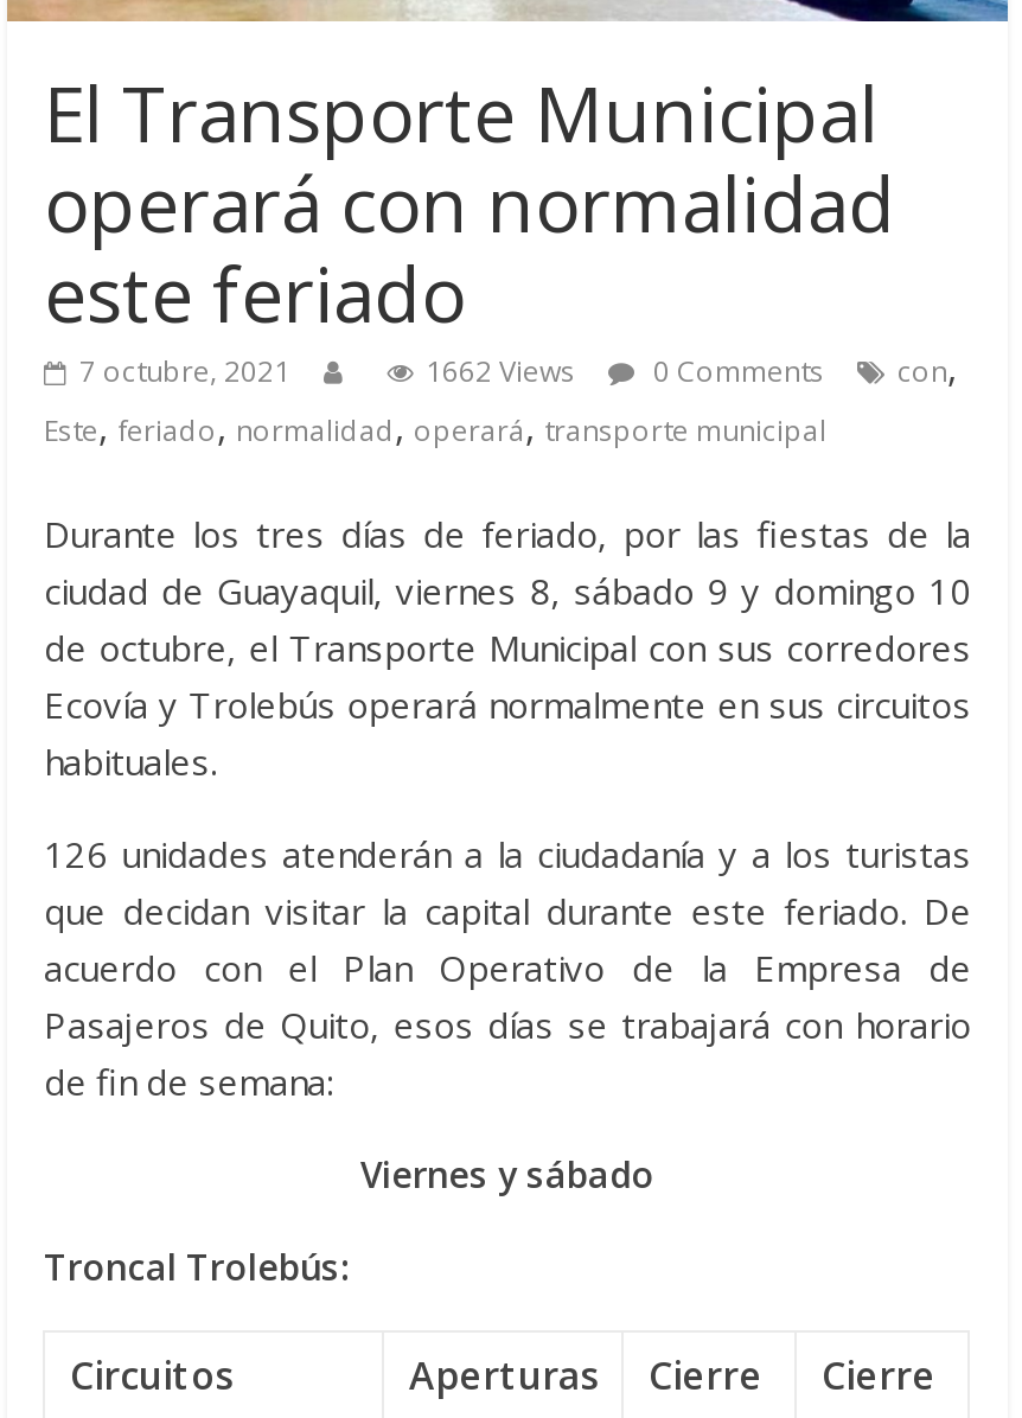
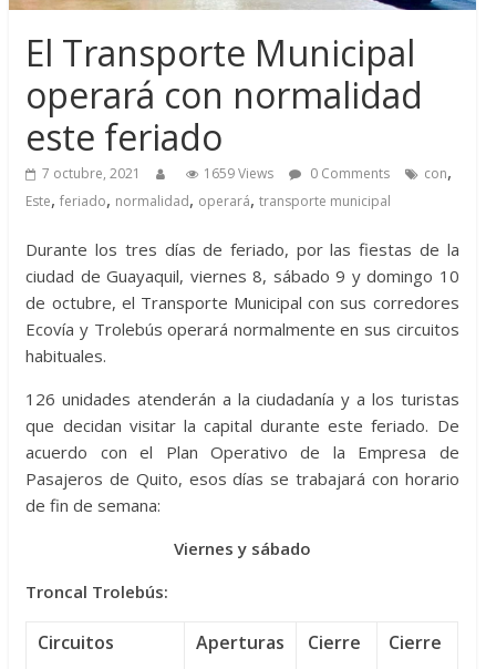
[425,342,957,394] 1662 Views 0 Comments con, -> [204,160,452,184] 1659 Views 0 Comments con,

